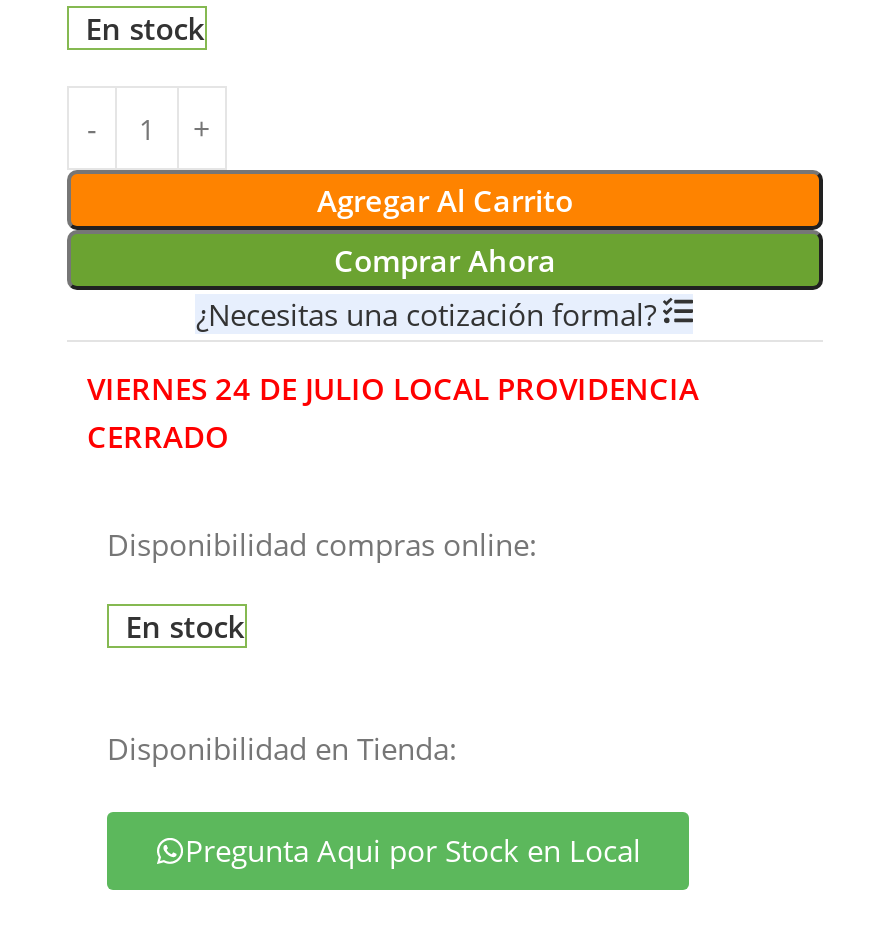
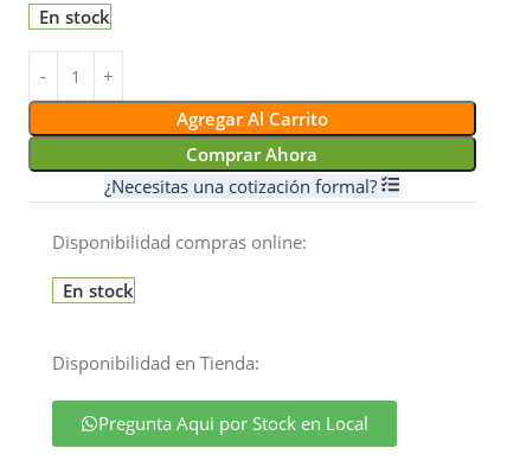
[87,368,699,456] VIERNES 24 DE JULIO LOCAL PROVIDENCIA | CERRADO -> none

